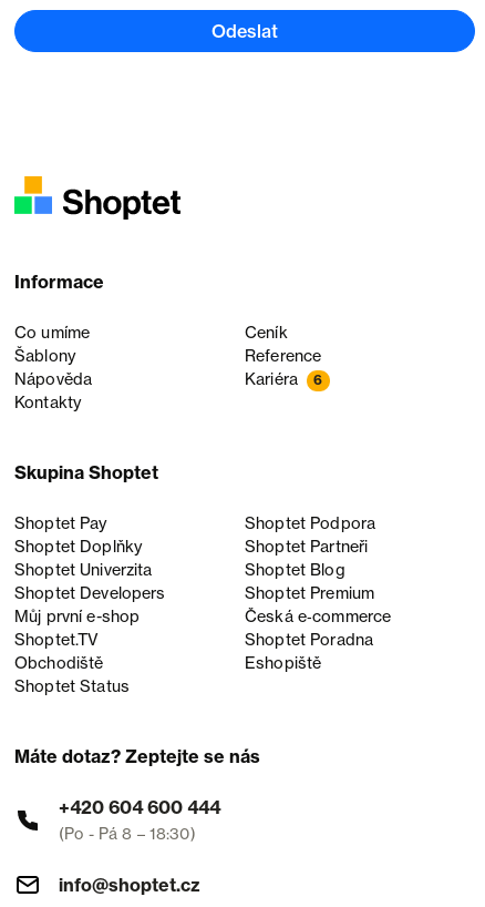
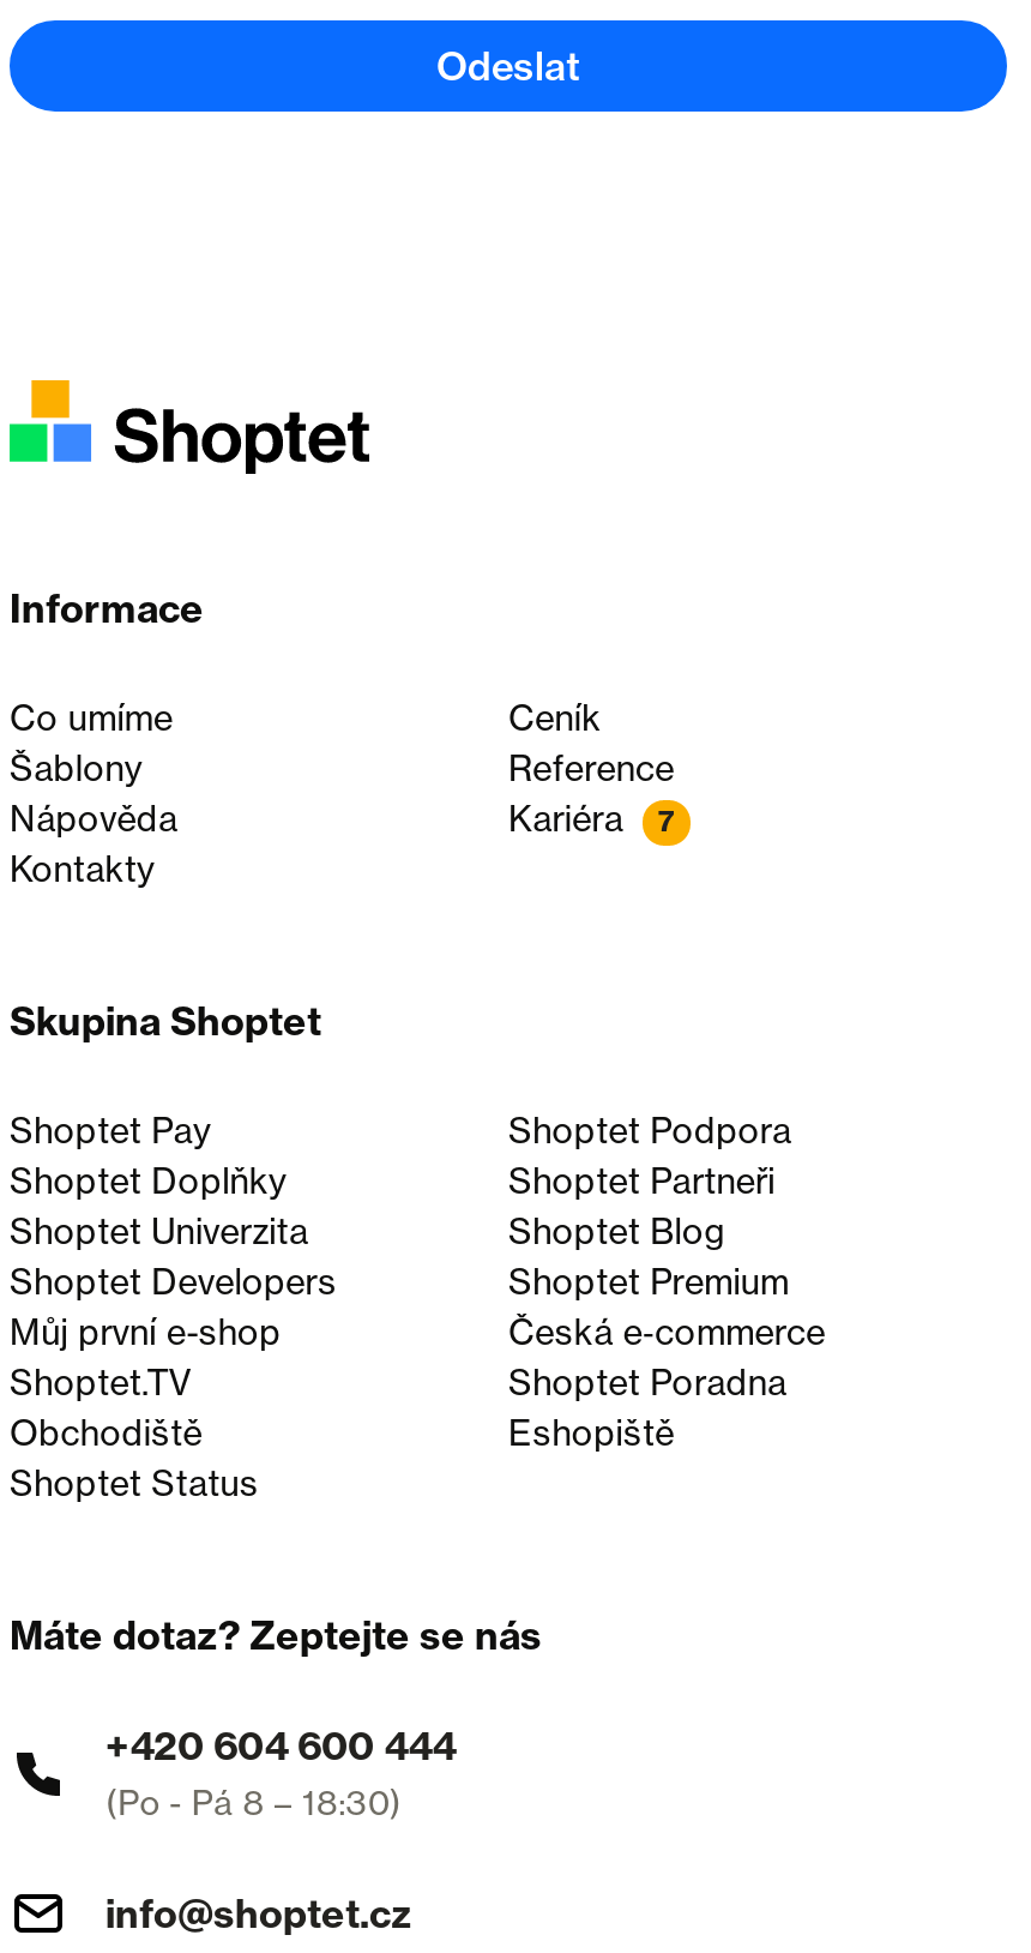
[245,369,323,389] Kariéra 6 -> [508,798,675,841] Kariéra 7

